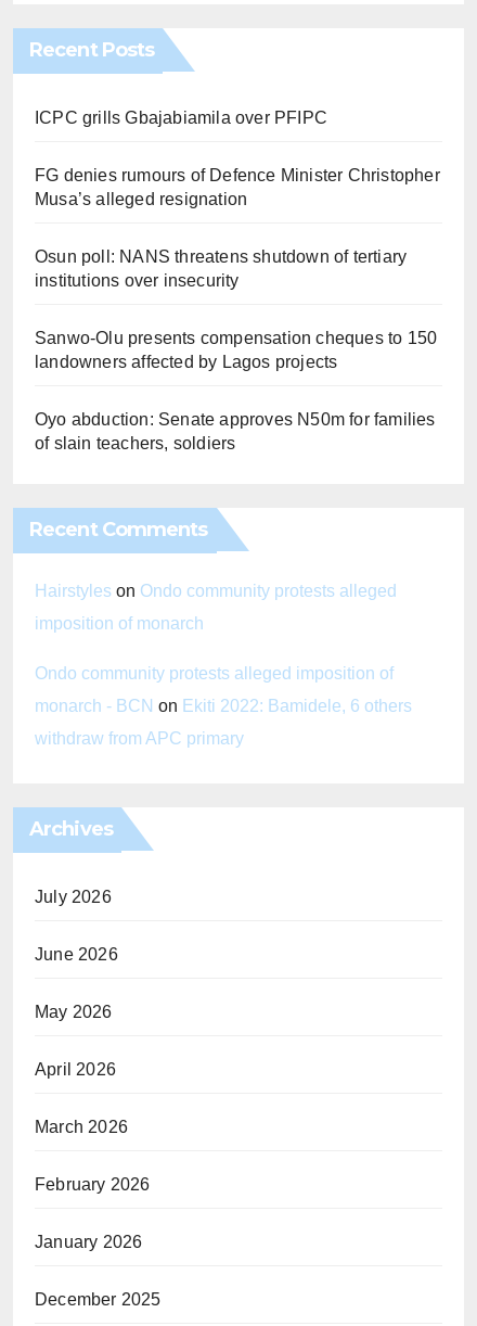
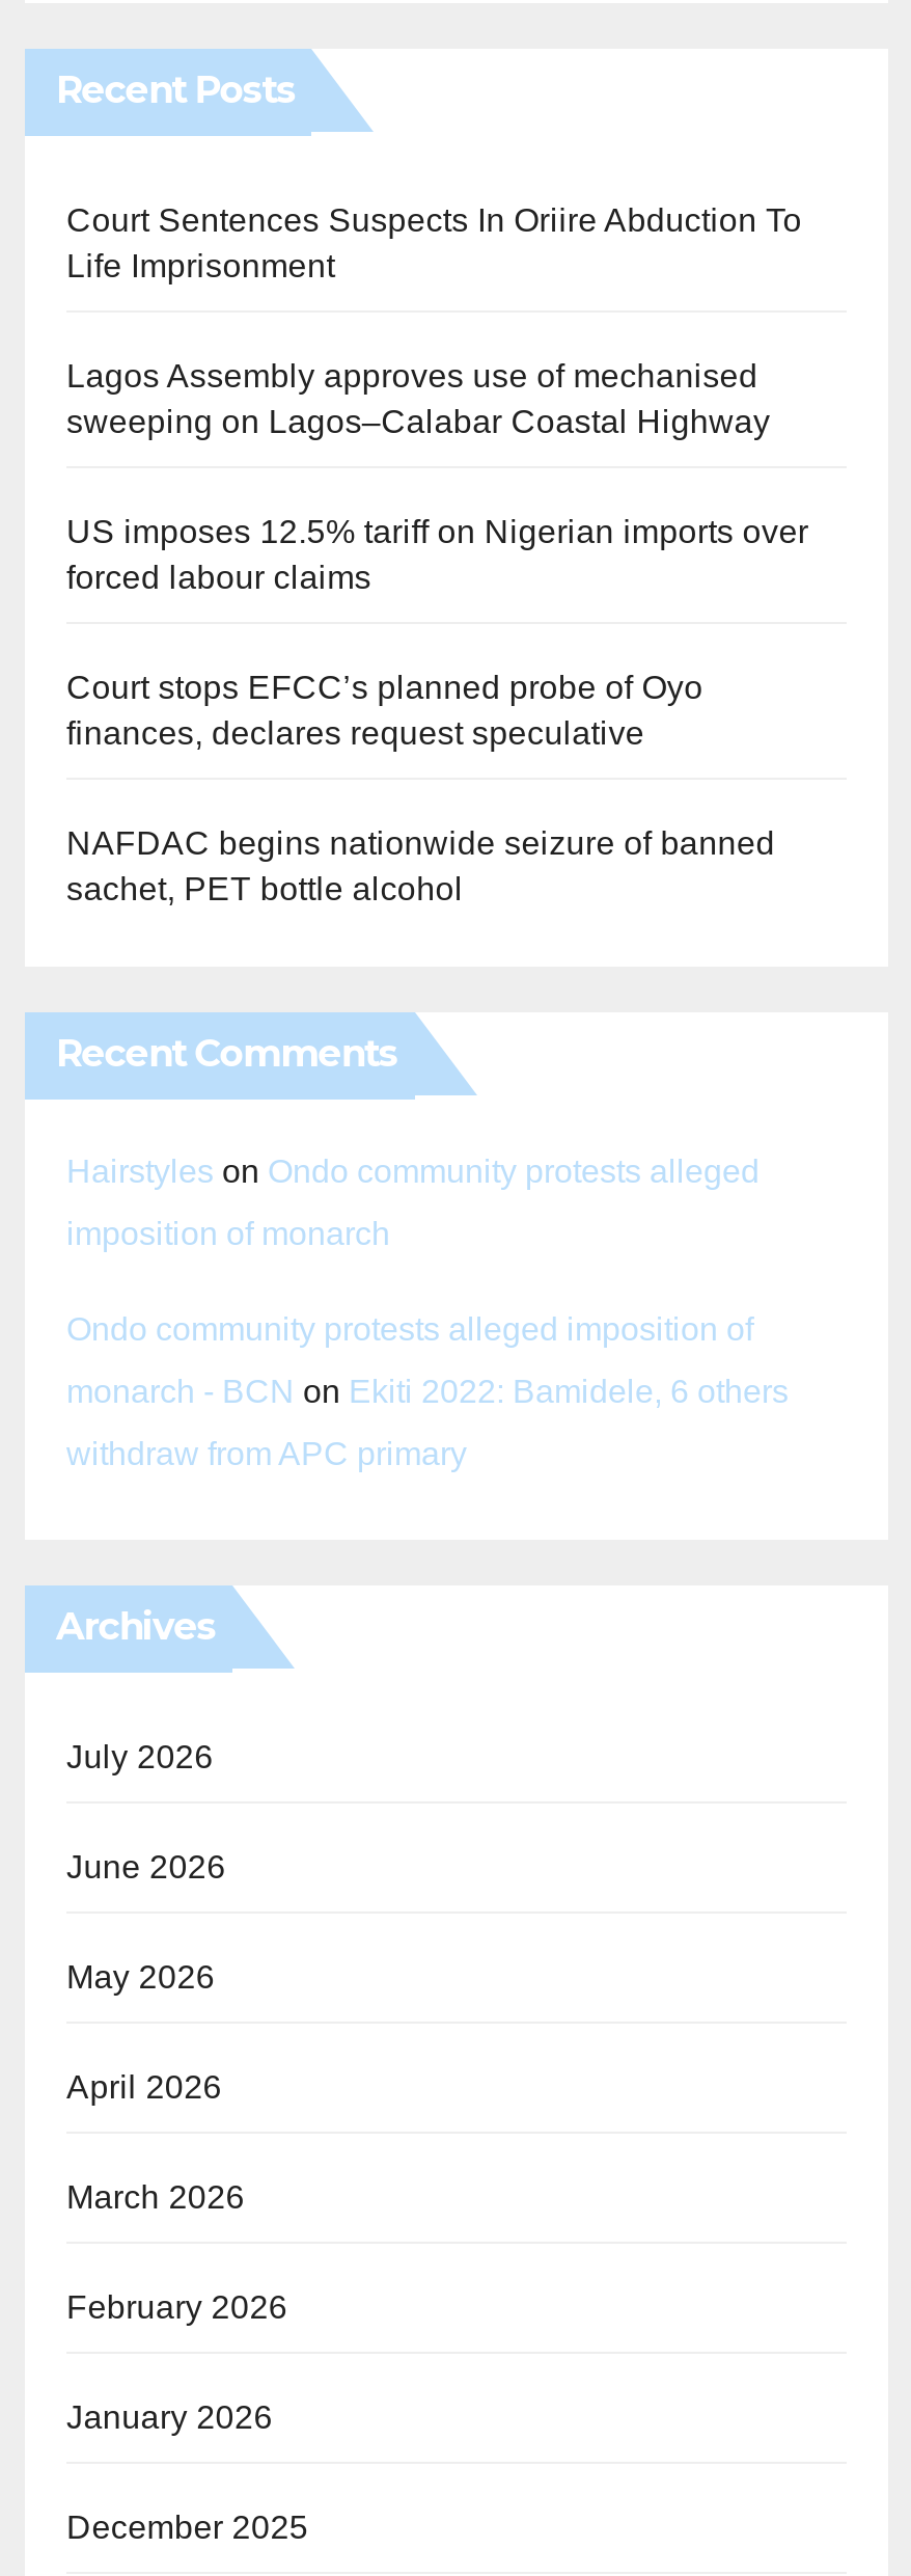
[35,109,327,127] ICPC grills Gbajabiamila over PFIPC -> [66,203,802,284] Court Sentences Suspects In Oriire Abduction To | Life Imprisonment
[35,166,440,209] FG denies rumours of Defence Minister Christopher | Musa’s alleged resignation -> [66,359,770,440] Lagos Assembly approves use of mechanised | sweeping on Lagos–Calabar Coastal Highway
[35,248,407,290] Osun poll: NANS threatens shutdown of tertiary | institutions over insecurity -> [66,514,808,595] US imposes 12.5% tariff on Nigerian imports over | forced labour claims
[35,329,437,371] Sanwo-Olu presents compensation cheques to 150 | landowners affected by Lagos projects -> [66,670,703,751] Court stops EFCC’s planned probe of Oyo | finances, declares request speculative
[35,410,435,453] Oyo abduction: Senate approves N50m for families | of slain teachers, soldiers -> [66,826,775,907] NAFDAC begins nationwide seizure of banned | sachet, PET bottle alcohol

